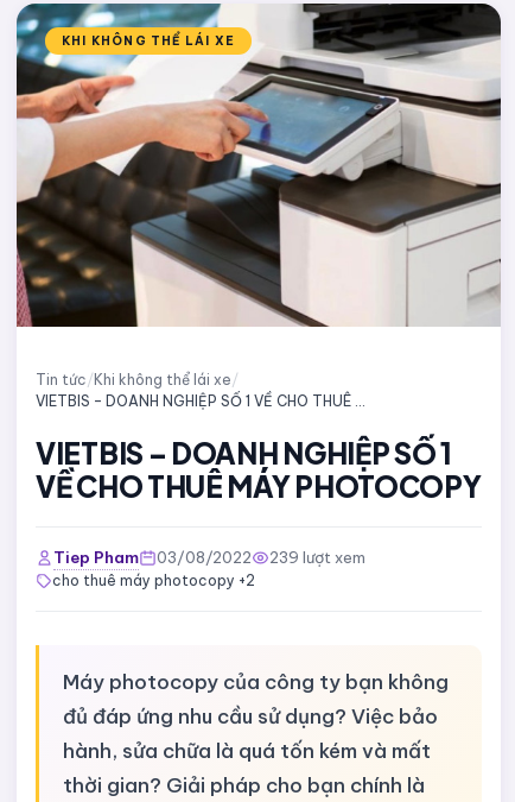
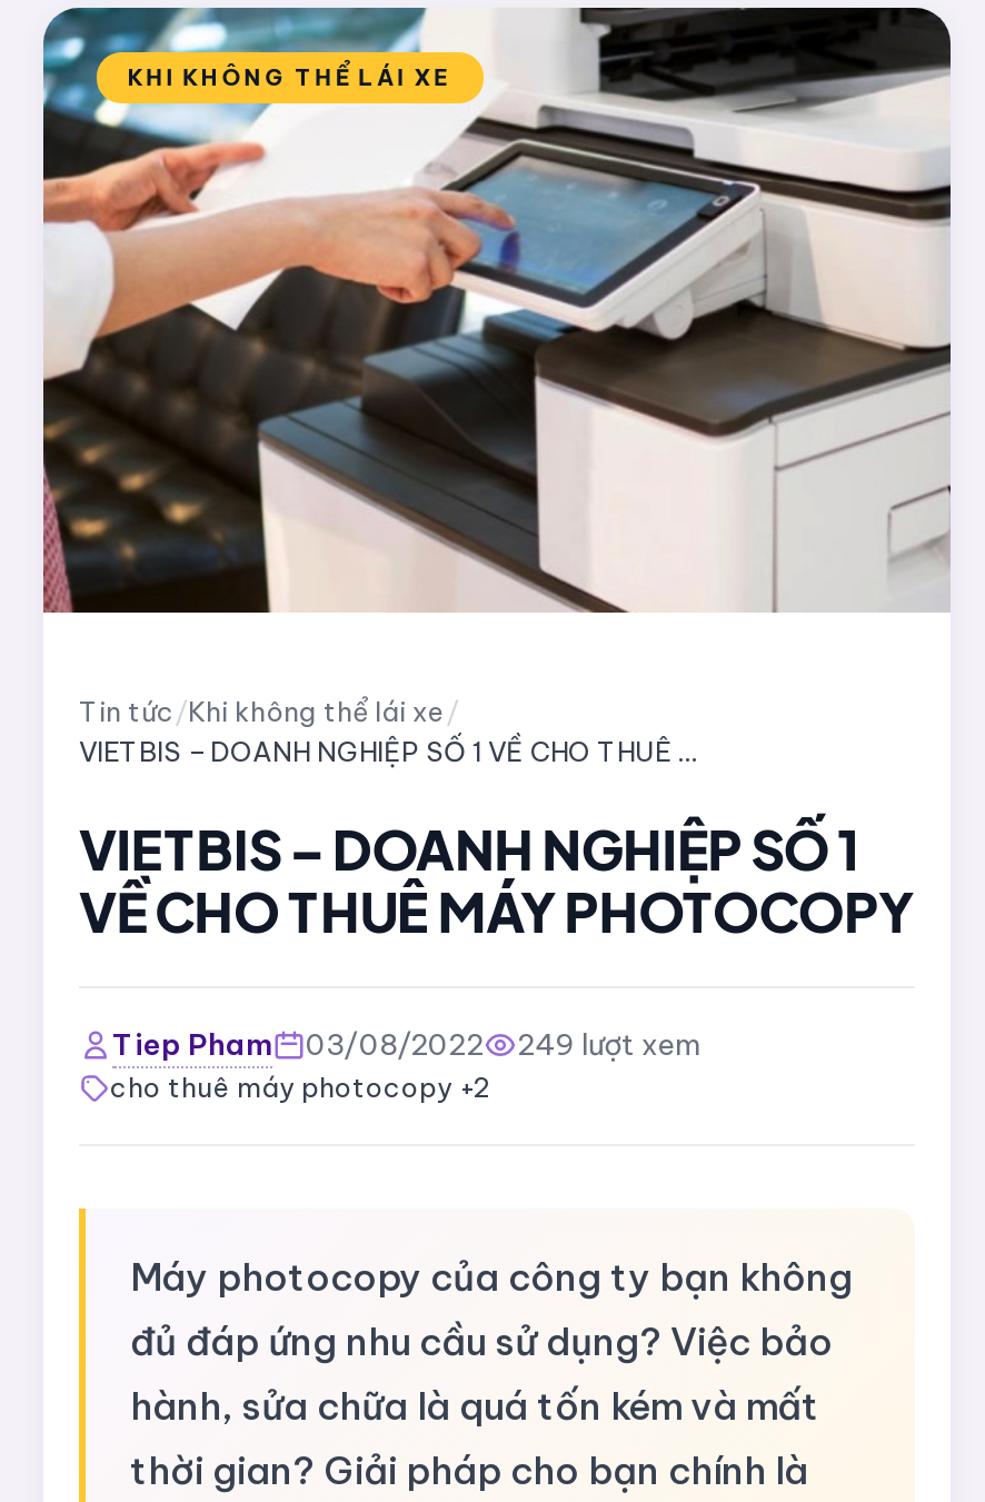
[53,548,365,567] Tiep Pham 03/08/2022 239 lượt xem -> [112,1026,699,1063] Tiep Pham 03/08/2022 249 lượt xem

